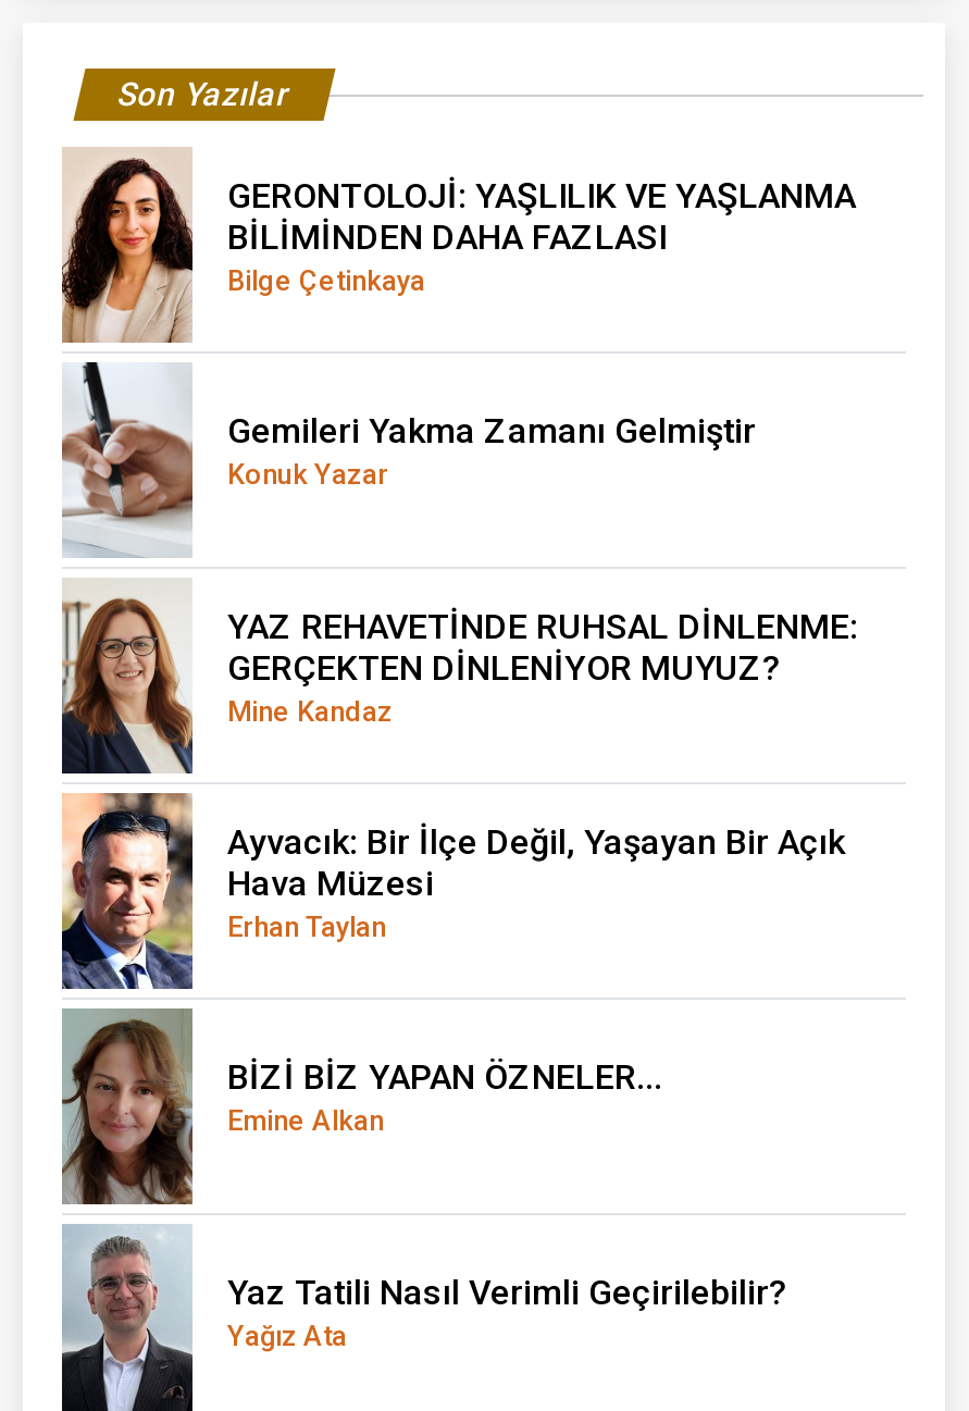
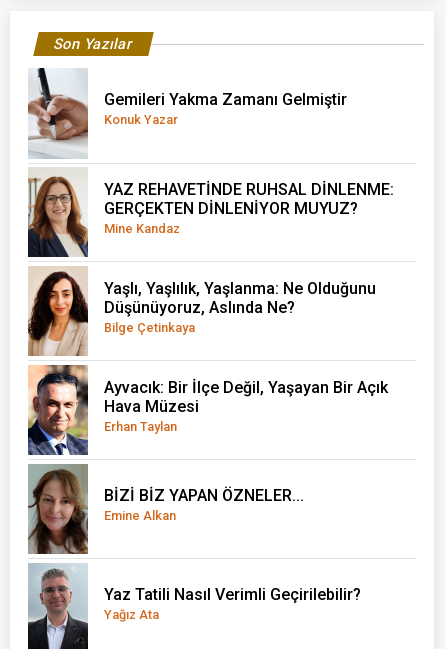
moved [60,149,425,343] -> [28,270,195,356]: [image] | Bilge Çetinkaya
[227,174,856,257] GERONTOLOJİ: YAŞLILIK VE YAŞLANMA | BİLİMİNDEN DAHA FAZLASI -> none
moved [227,410,858,727] -> [104,90,394,236]: Gemileri Yakma Zamanı Gelmiştir | Konuk Yazar | YAZ REHAVETİNDE RUHSAL DİNLENME: | GERÇEKTEN DİNLENİYOR MUYUZ? | Mine Kandaz
none -> [104,279,376,317] Yaşlı, Yaşlılık, Yaşlanma: Ne Olduğunu | Düşünüyoruz, Aslında Ne?

